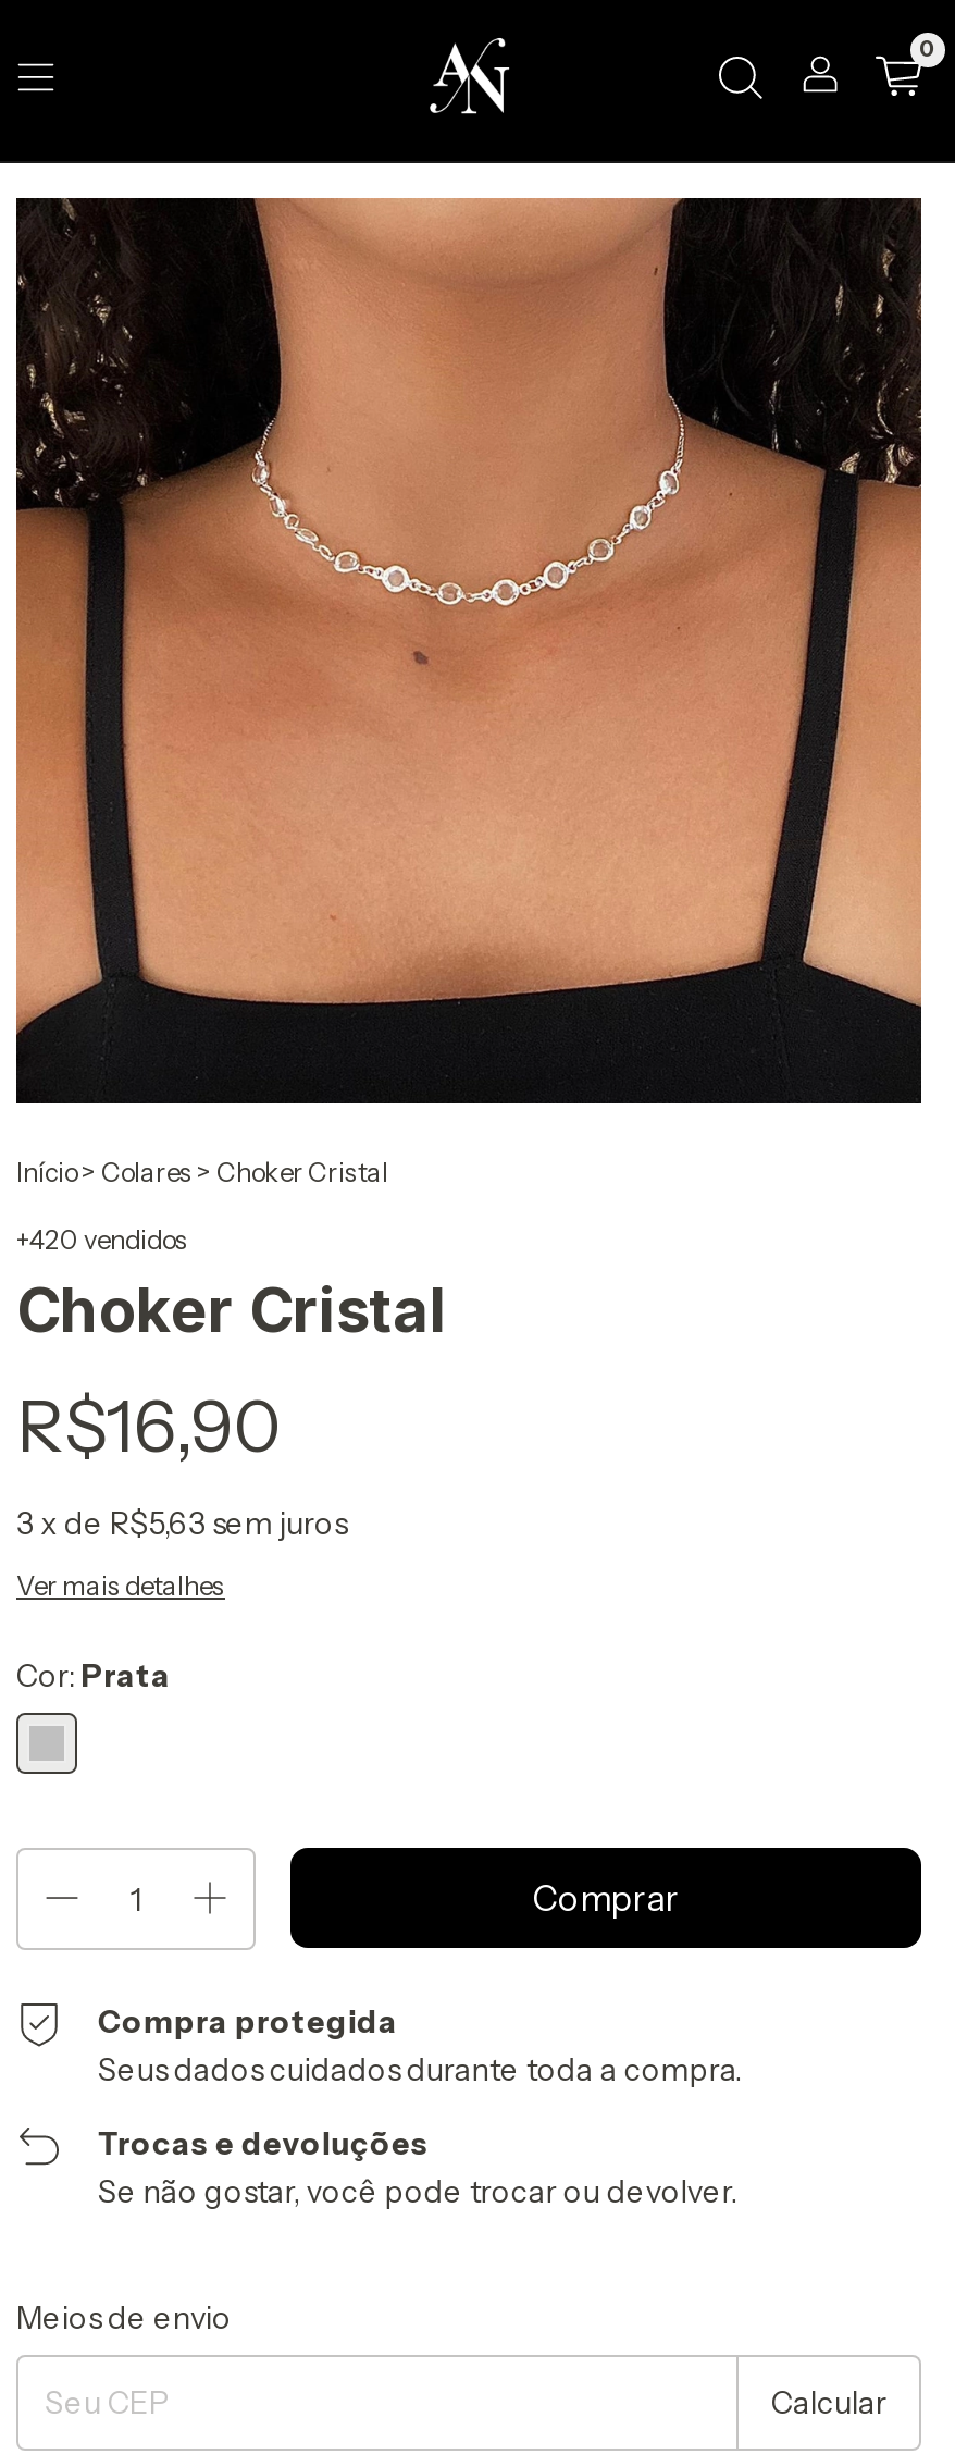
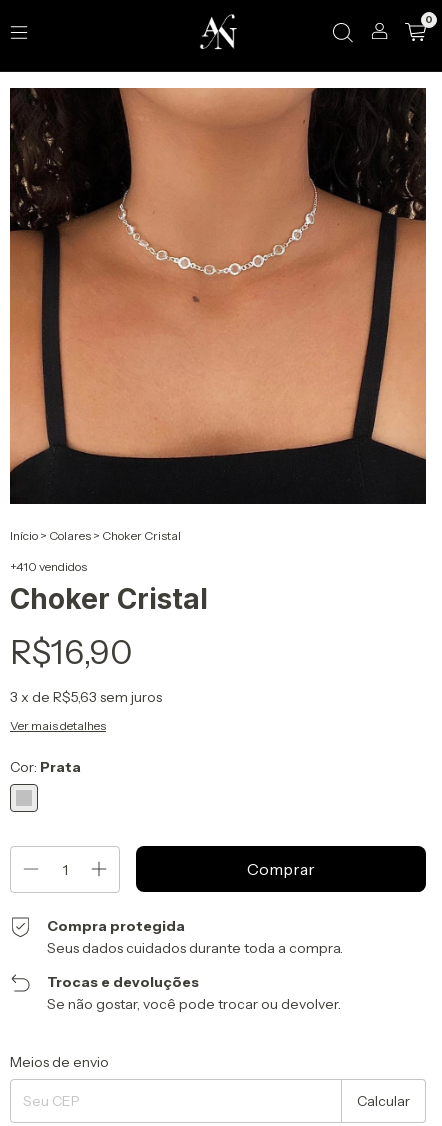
[16,1223,188,1256] +420 vendidos -> [10,559,87,574] +410 vendidos

